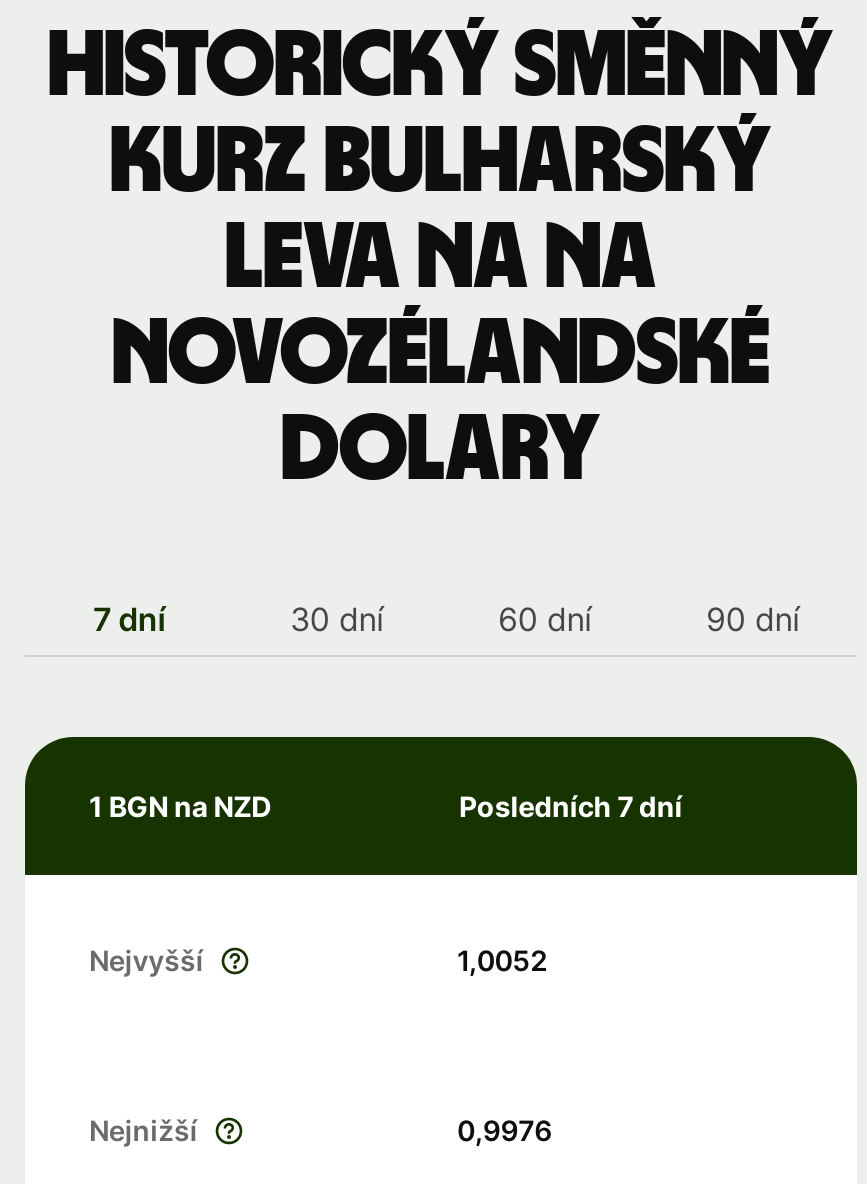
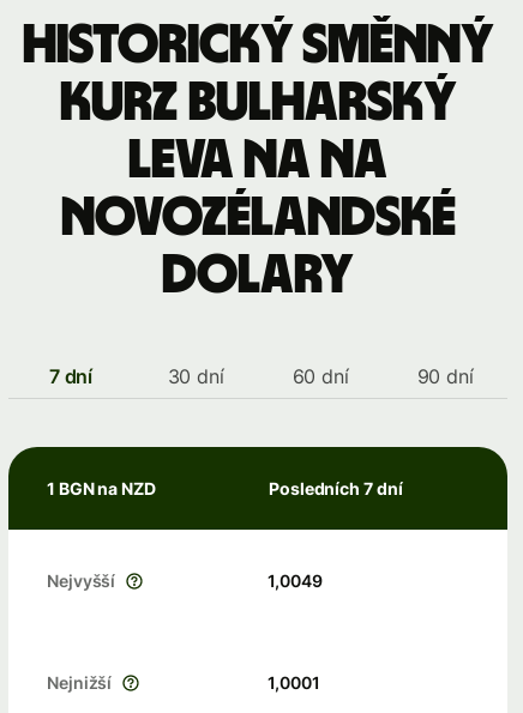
[457,943,548,977] 1,0052 -> [267,570,322,591] 1,0049
[457,1113,552,1147] 0,9976 -> [267,672,320,693] 1,0001

